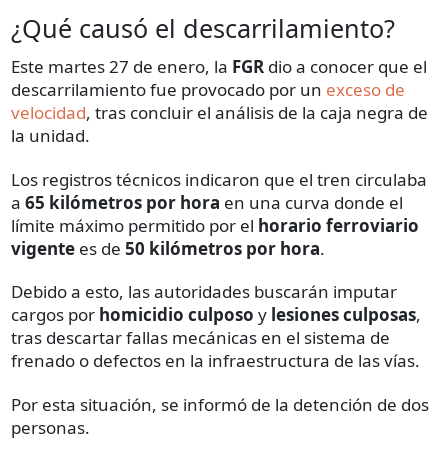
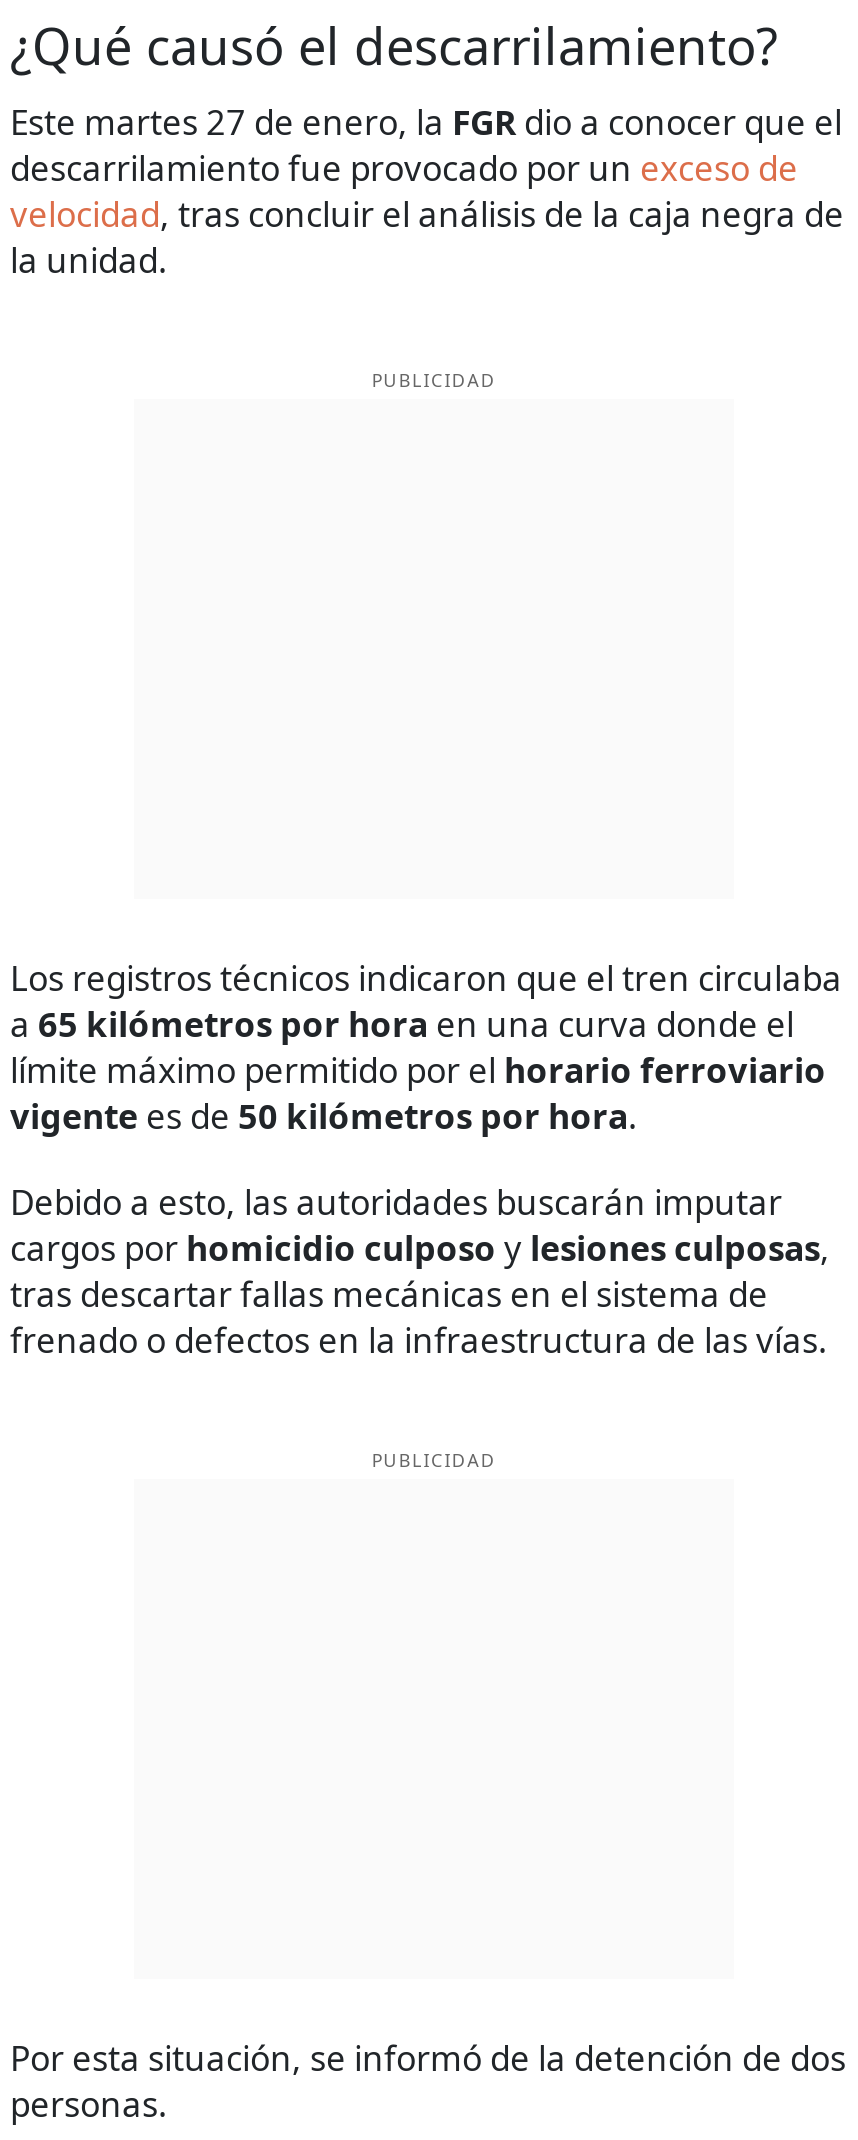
none -> [372,367,496,393] PUBLICIDAD
none -> [372,1447,496,1473] PUBLICIDAD

